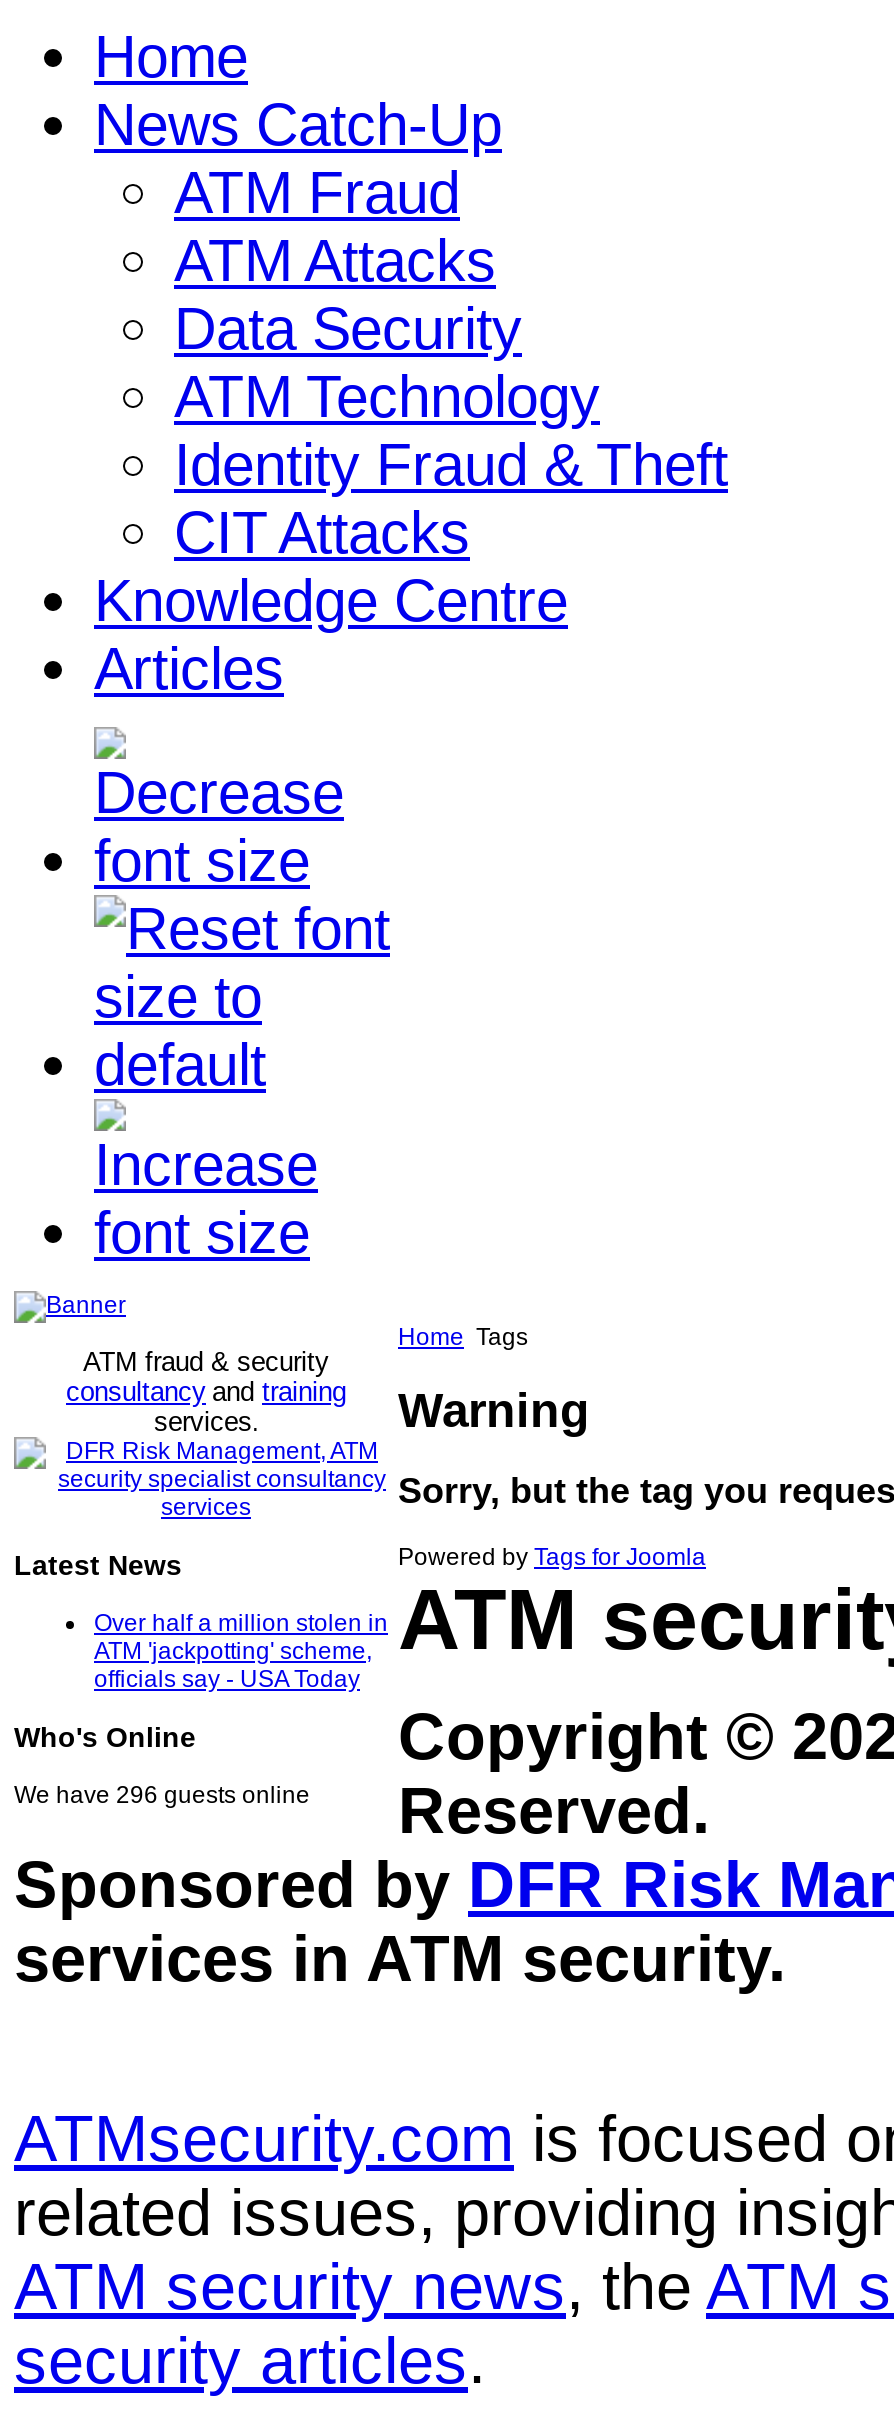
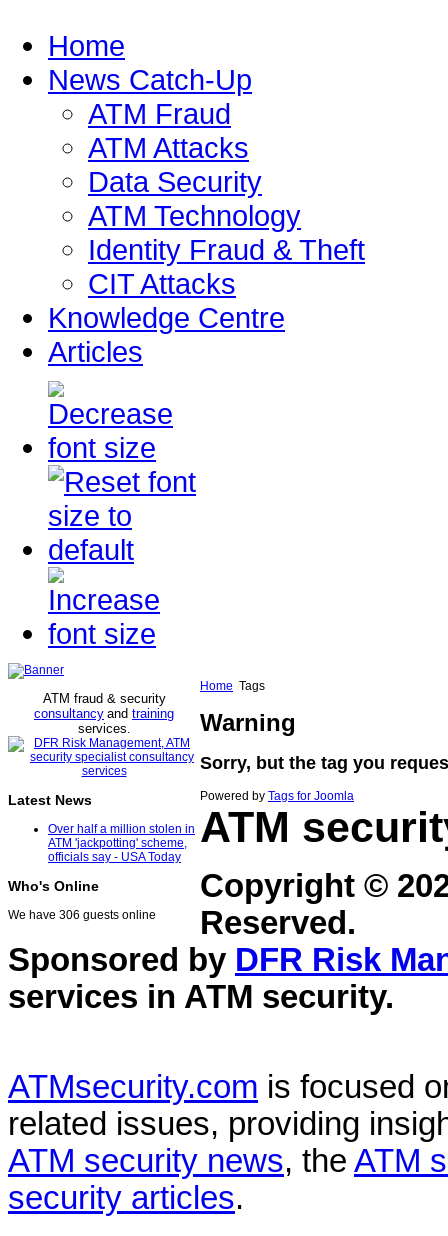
[14,1781,310,1809] We have 296 guests online -> [8,908,156,922] We have 306 guests online

